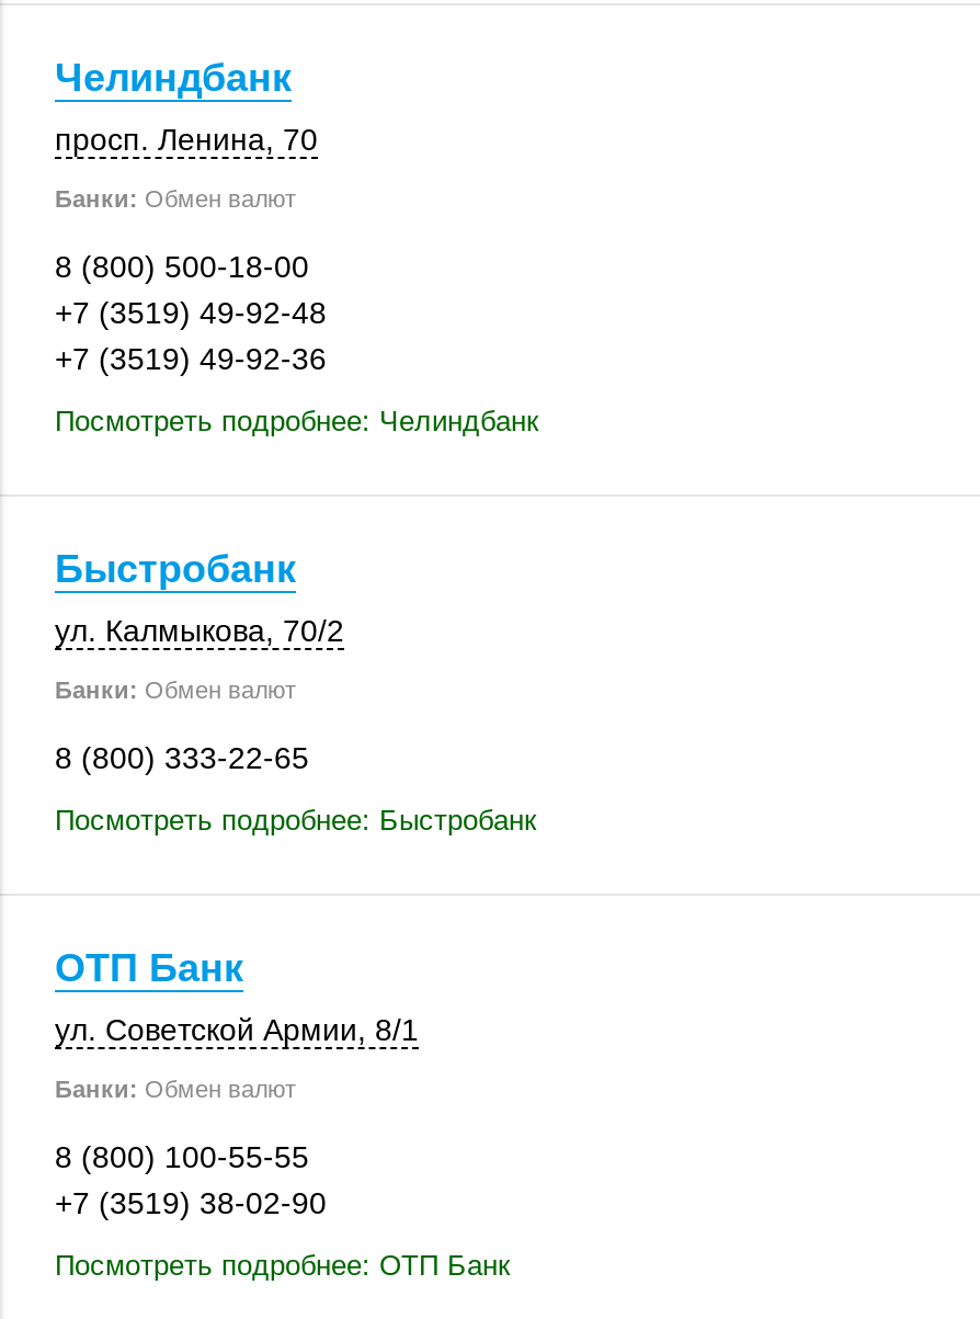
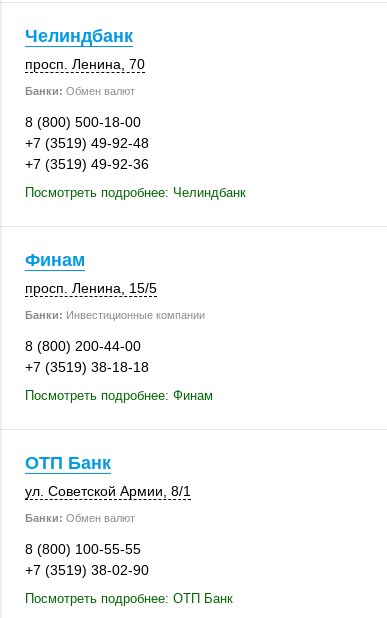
[55,547,296,591] Быстробанк -> [25,250,85,270] Финам
[55,613,344,648] ул. Калмыкова, 70/2 -> [25,280,157,296] просп. Ленина, 15/5
[55,676,296,703] Банки: Обмен валют -> [25,309,205,321] Банки: Инвестиционные компании
[55,740,309,775] 8 (800) 333-22-65 -> [25,338,149,375] 8 (800) 200-44-00 | +7 (3519) 38-18-18
[55,804,537,837] Посмотреть подробнее: Быстробанк -> [25,388,213,403] Посмотреть подробнее: Финам

